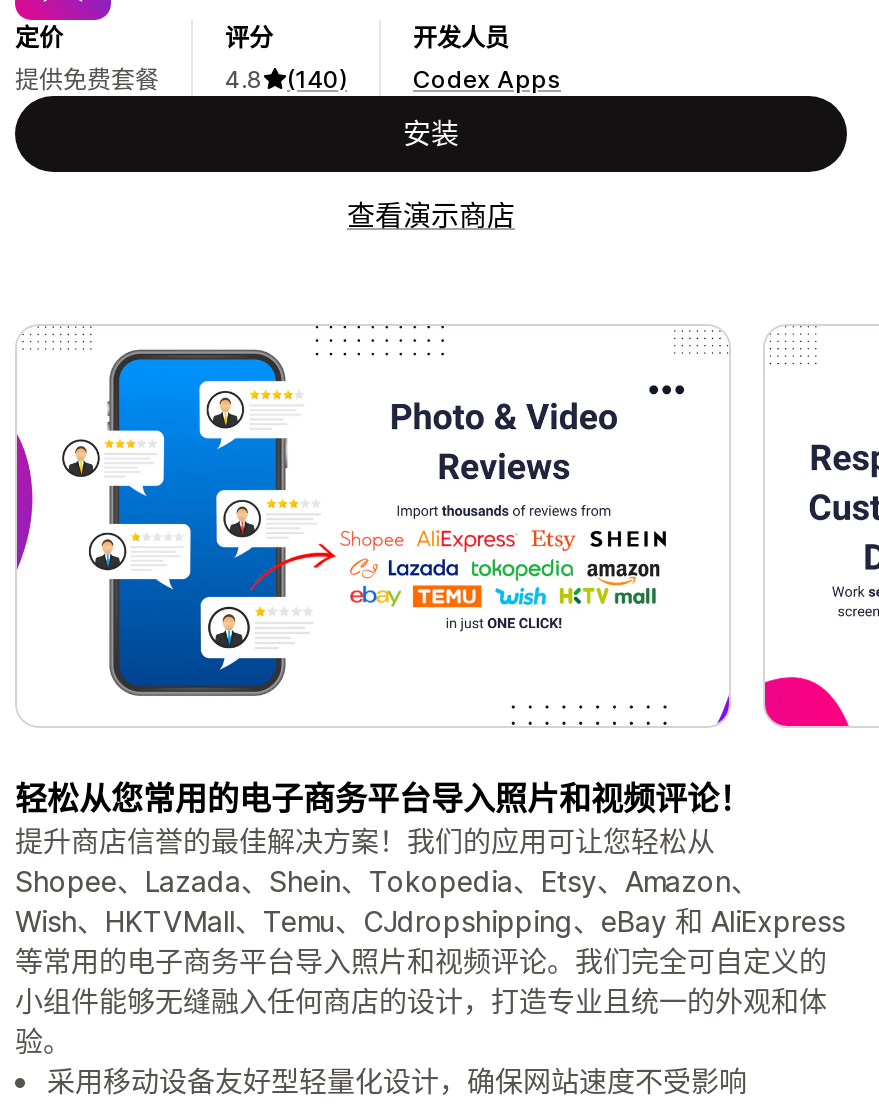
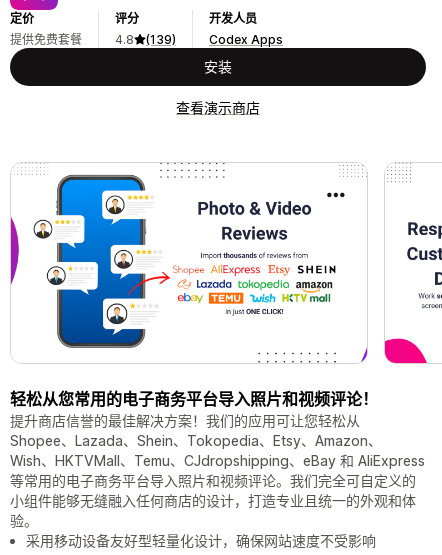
[225,64,347,94] 4.8 (140) -> [115,32,176,47] 4.8 (139)

